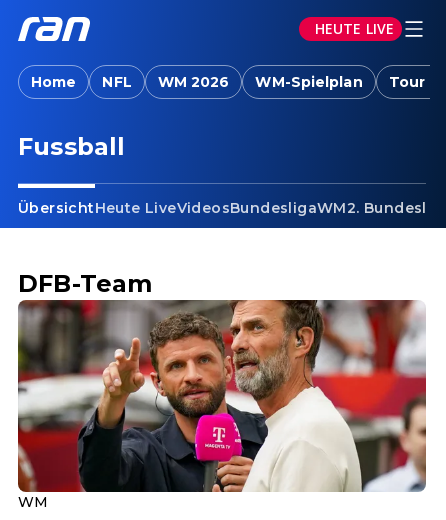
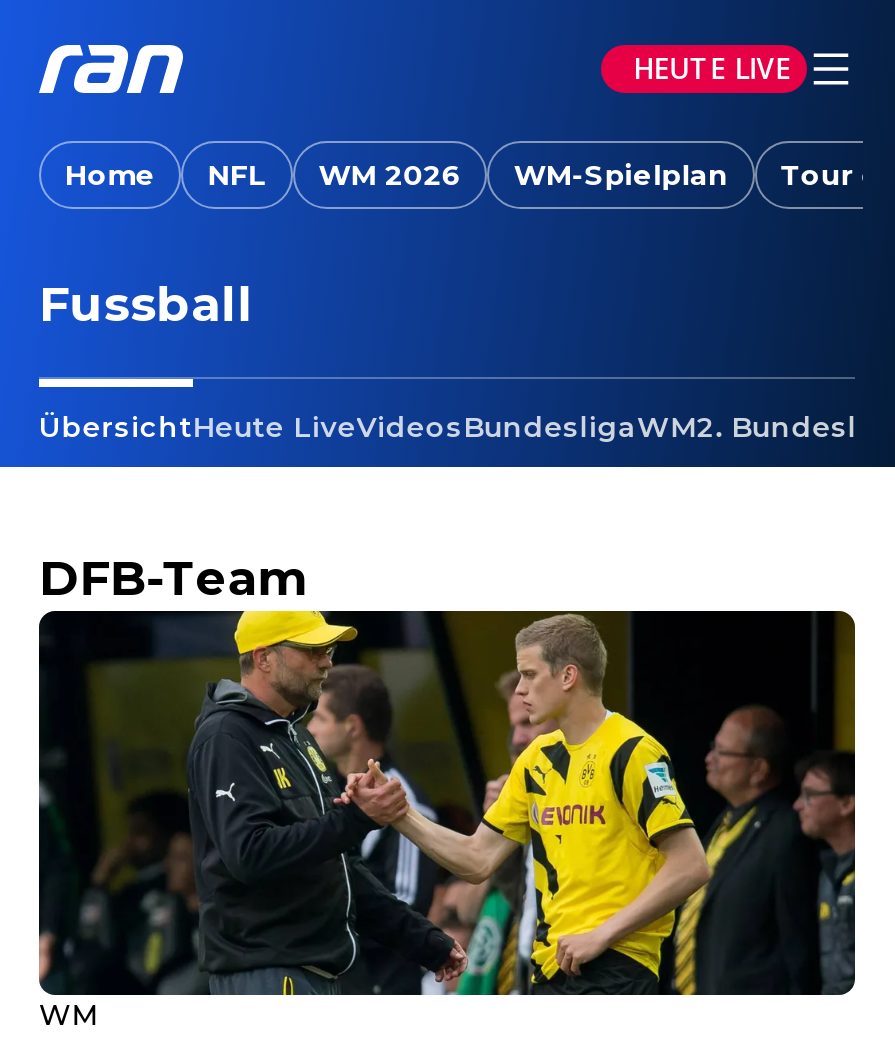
[17,299,427,493] [image] -> [37,609,857,997] [image]

